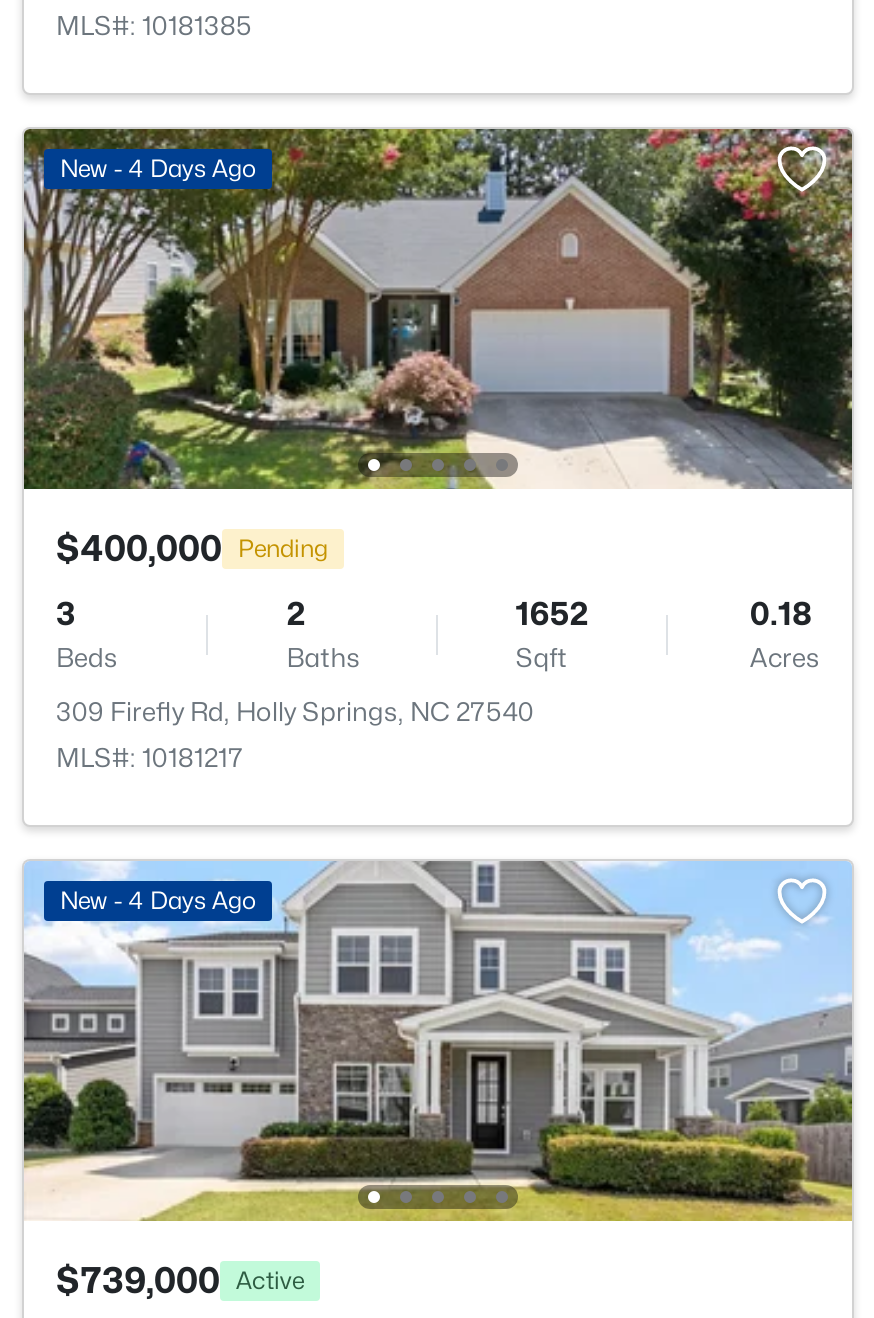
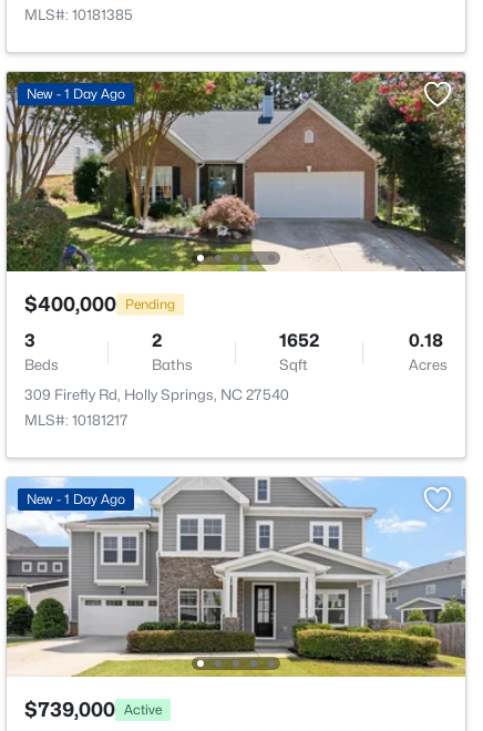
[60,153,256,183] New - 4 Days Ago -> [27,85,125,102] New - 1 Day Ago
[60,885,256,915] New - 4 Days Ago -> [27,491,125,507] New - 1 Day Ago

